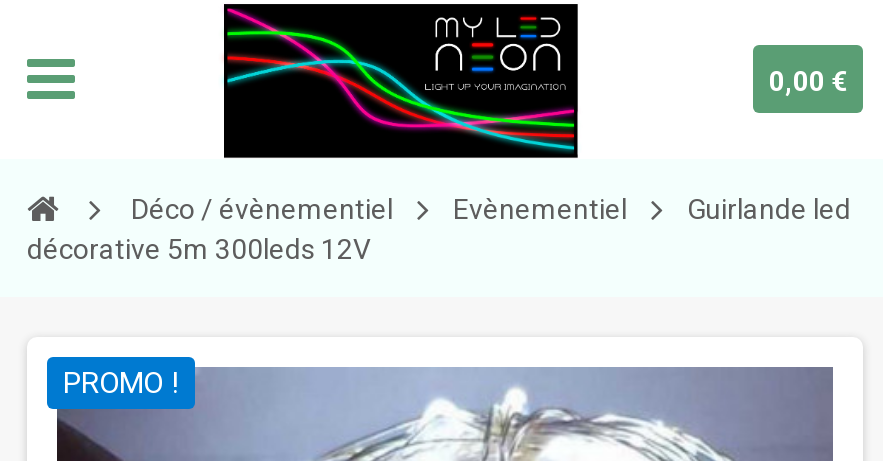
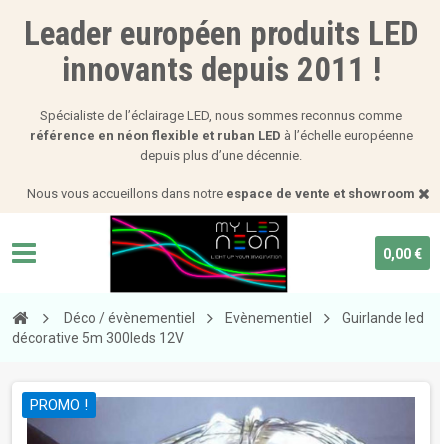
none -> [23,14,418,201] Leader européen produits LED | innovants depuis 2011 ! | Spécialiste de l’éclairage LED, nous sommes reconnus comme | référence en néon flexible et ruban LED à l’échelle européenne | depuis plus d’une décennie. | Nous vous accueillons dans notre espace de vente et showroom

